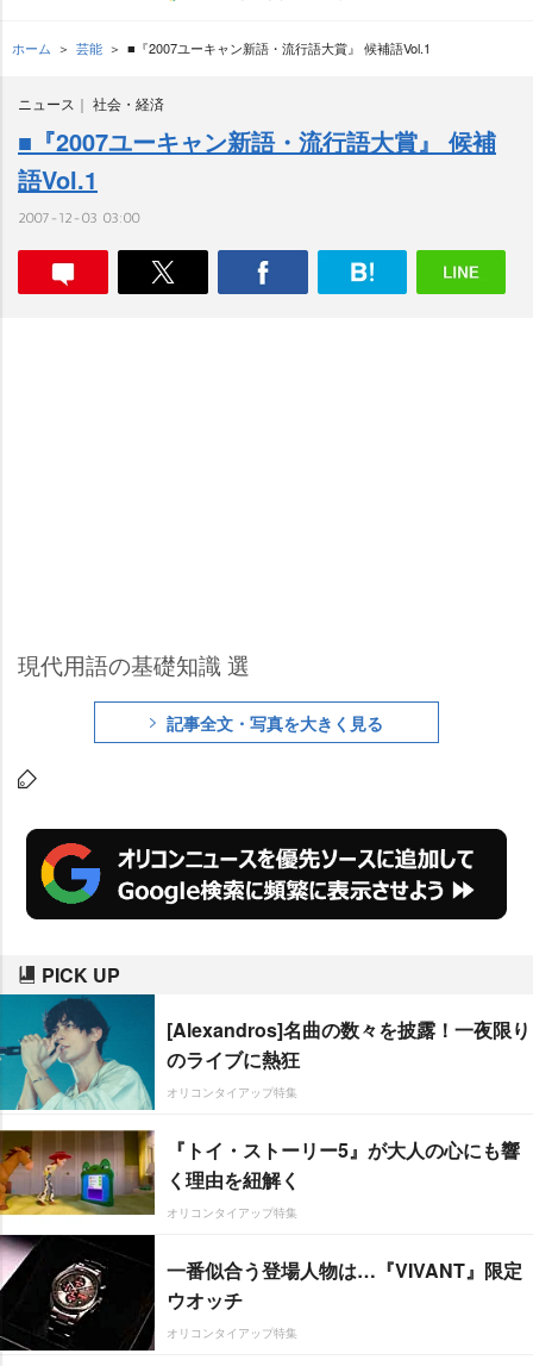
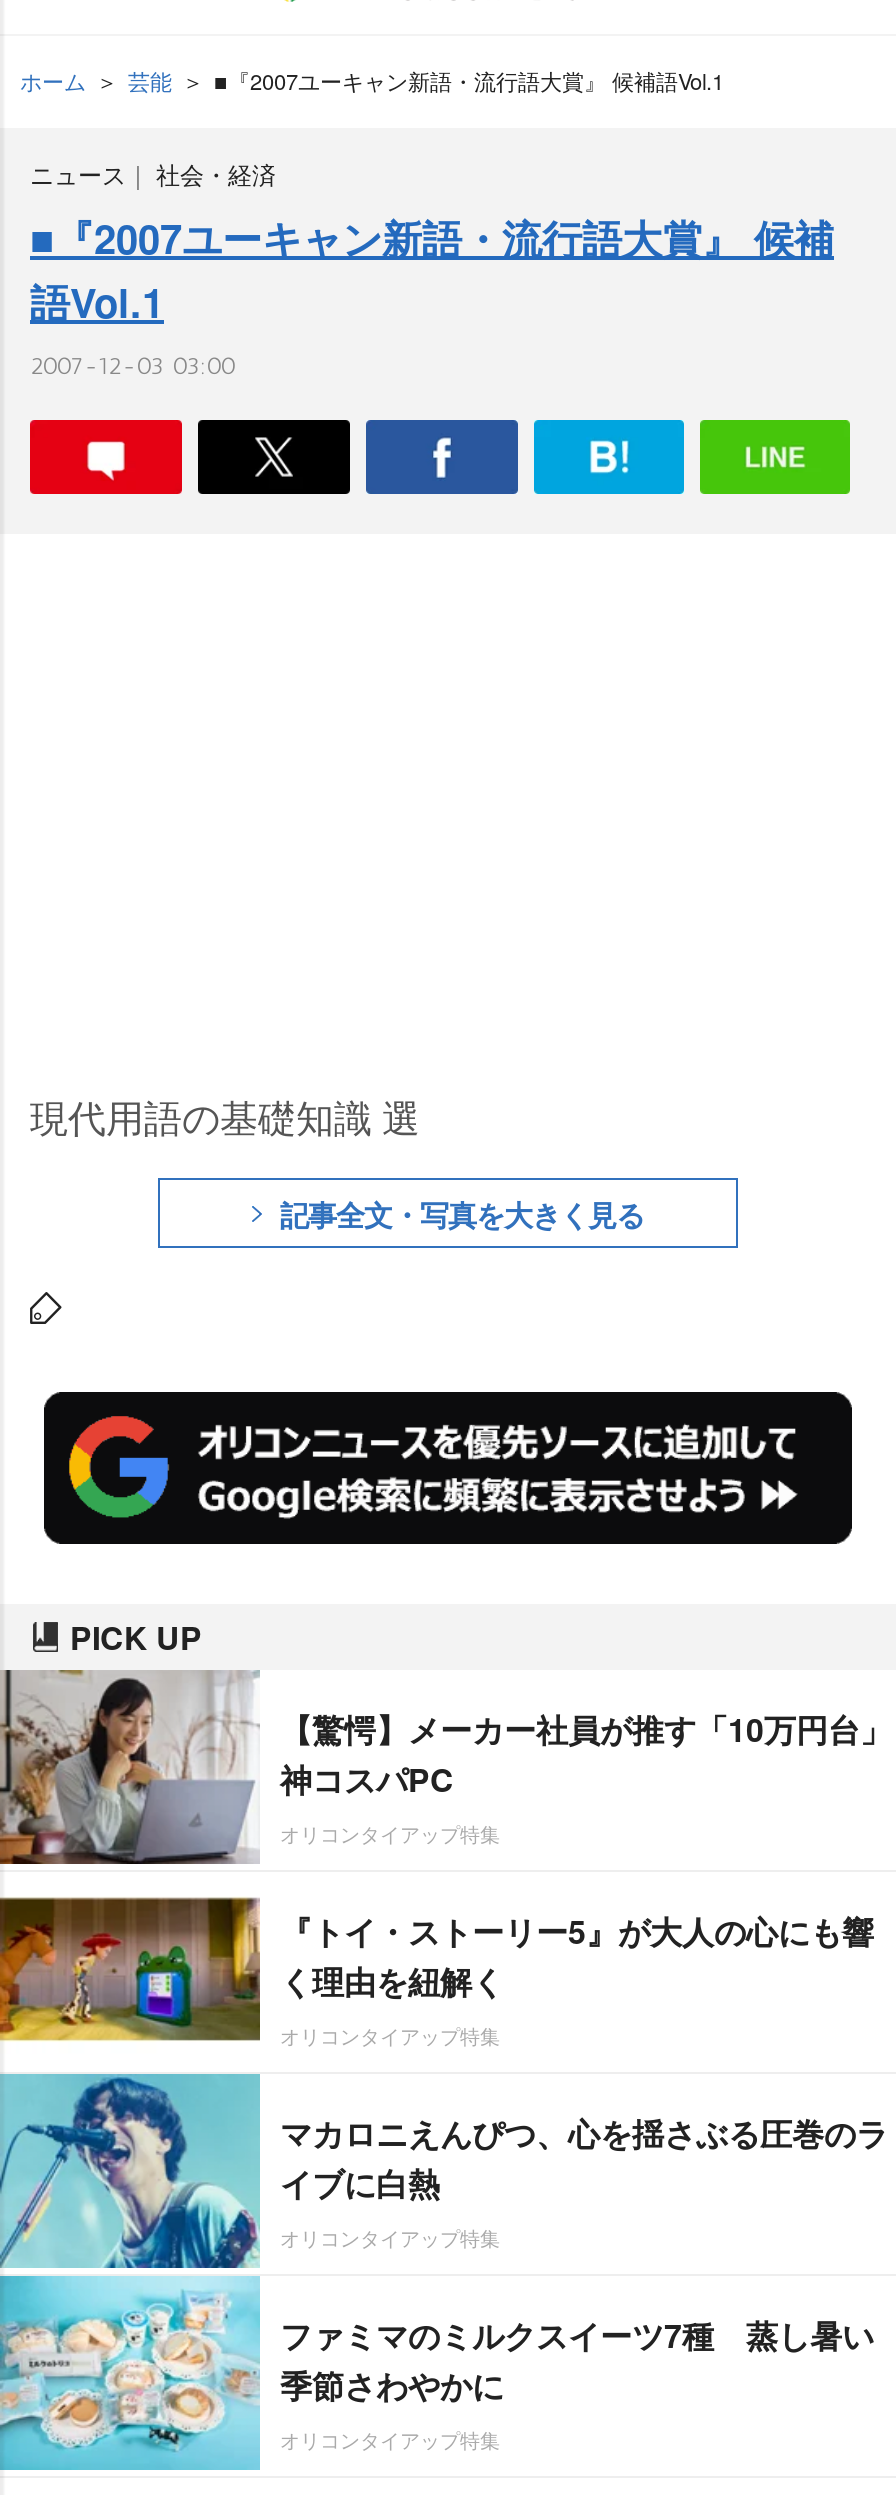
[4,993,531,1111] [image] | [Alexandros]名曲の数々を披露！一夜限り | のライブに熱狂 -> [6,1668,892,1866] [image] | 【驚愕】メーカー社員が推す「10万円台」 | 神コスパPC
[4,1234,522,1352] [image] | 一番似合う登場人物は…『VIVANT』限定 | ウオッチ -> [6,2072,888,2472] [image] | マカロニえんぴつ、心を揺さぶる圧巻のラ | イブに白熱 | オリコンタイアップ特集 | ファミマのミルクスイーツ7種 蒸し暑い | 季節さわやかに

